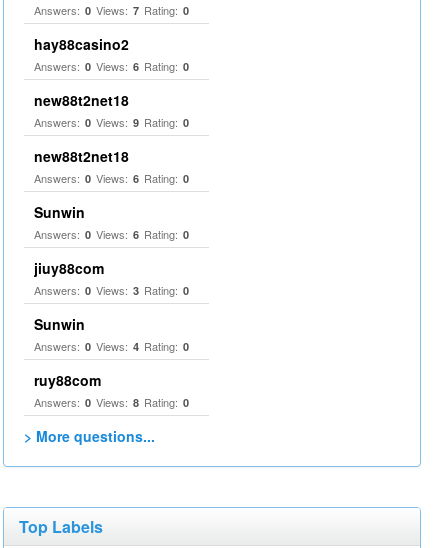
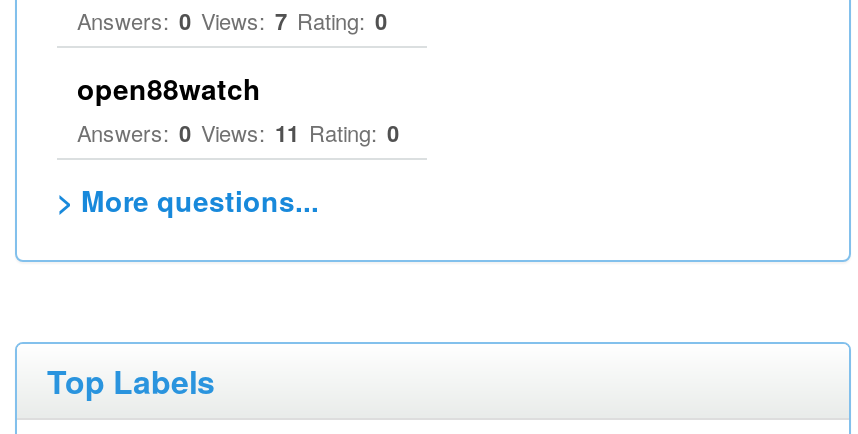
[34,34,189,410] hay88casino2 | Answers: 0 Views: 6 Rating: 0 | new88t2net18 | Answers: 0 Views: 9 Rating: 0 | new88t2net18 | Answers: 0 Views: 6 Rating: 0 | Sunwin | Answers: 0 Views: 6 Rating: 0 | jiuy88com | Answers: 0 Views: 3 Rating: 0 | Sunwin | Answers: 0 Views: 4 Rating: 0 | ruy88com | Answers: 0 Views: 8 Rating: 0 -> [77,68,399,148] open88watch | Answers: 0 Views: 11 Rating: 0

